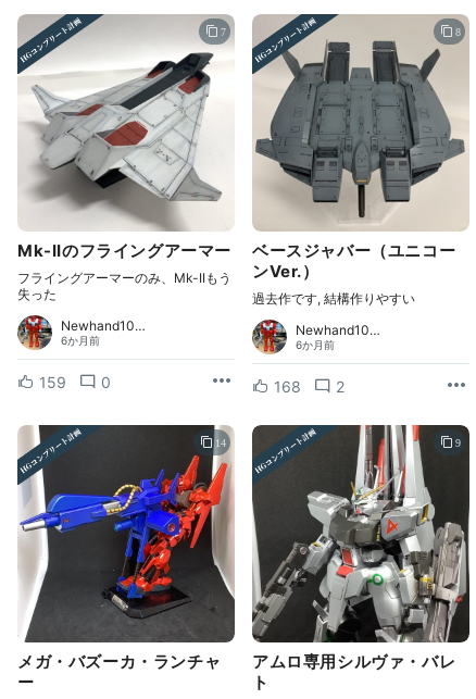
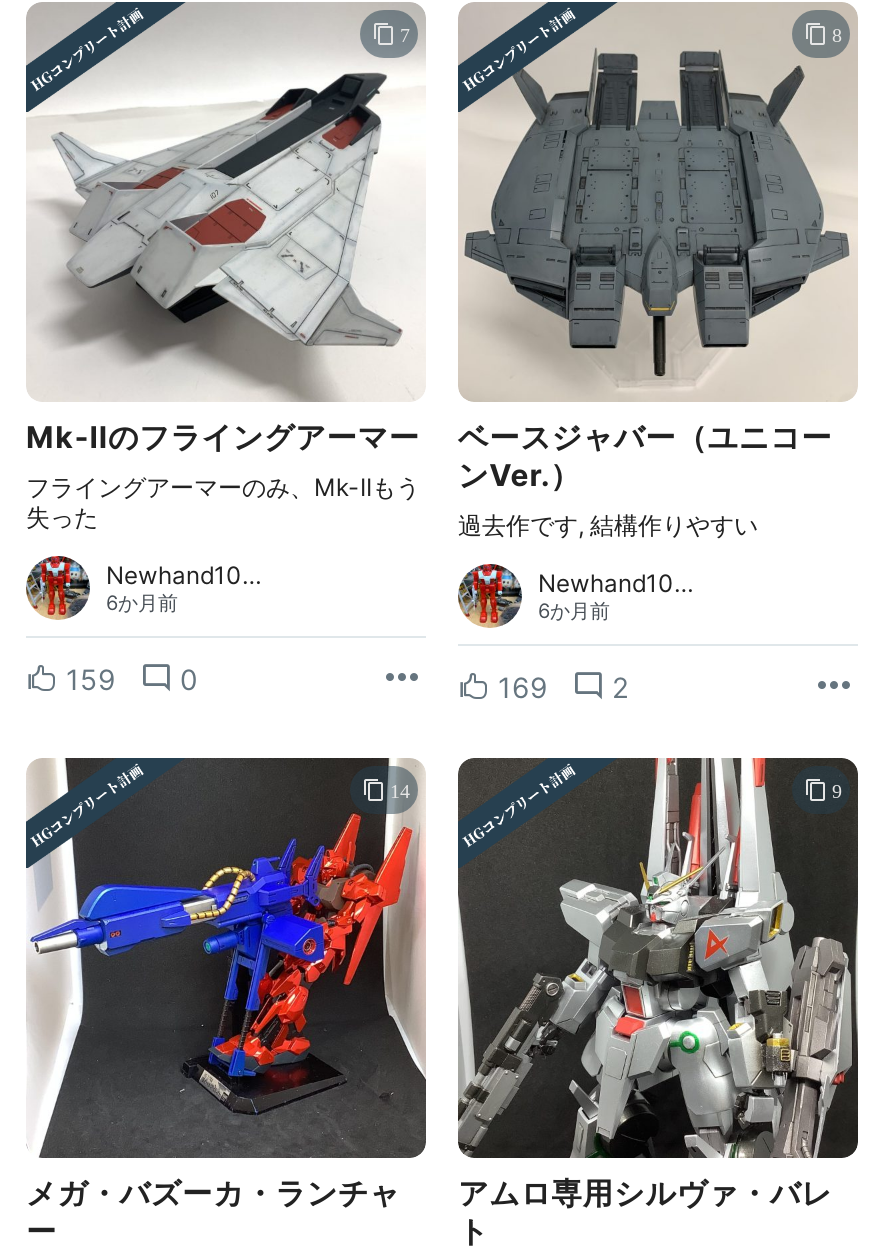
[274,377,345,396] 168 2 -> [498,670,628,704] 169 2

